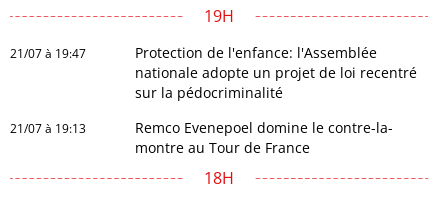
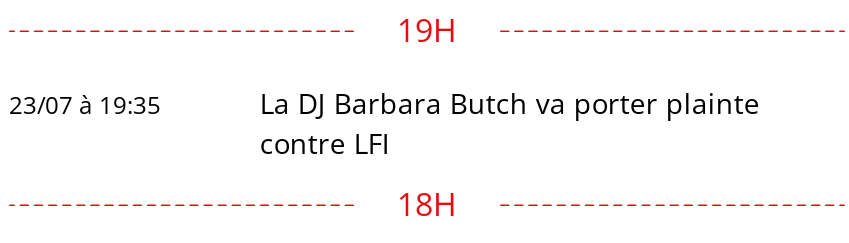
[10,43,417,157] 21/07 à 19:47 | Protection de l'enfance: l'Assemblée | nationale adopte un projet de loi recentré | sur la pédocriminalité | 21/07 à 19:13 | Remco Evenepoel domine le contre-la- | montre au Tour de France -> [9,85,760,163] 23/07 à 19:35 | La DJ Barbara Butch va porter plainte | contre LFI

